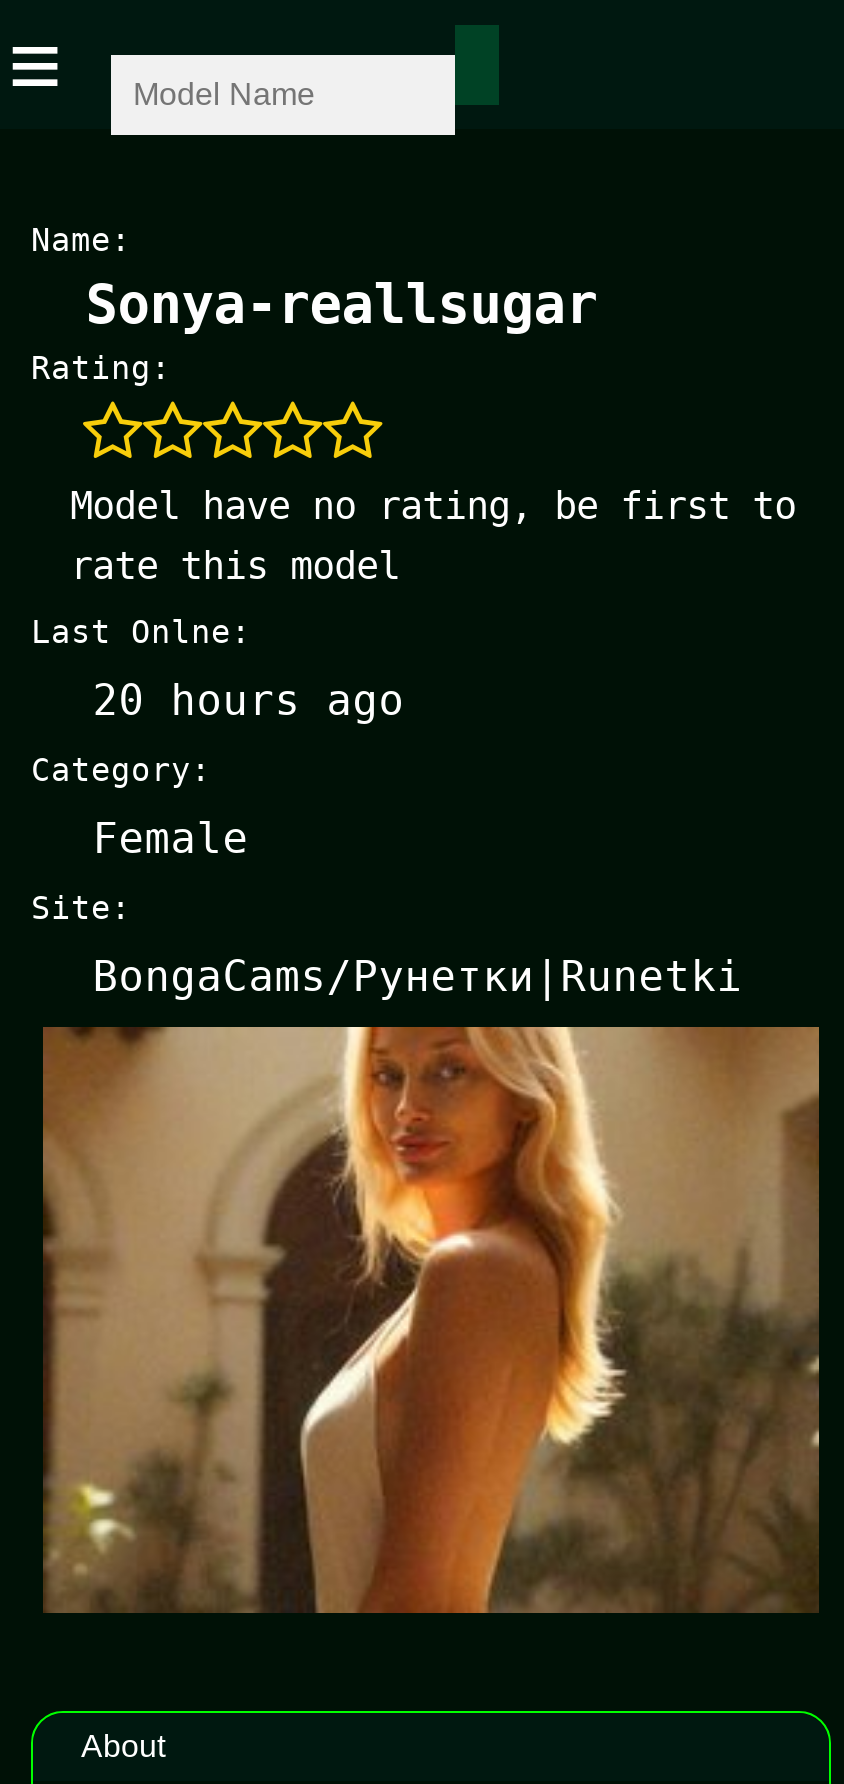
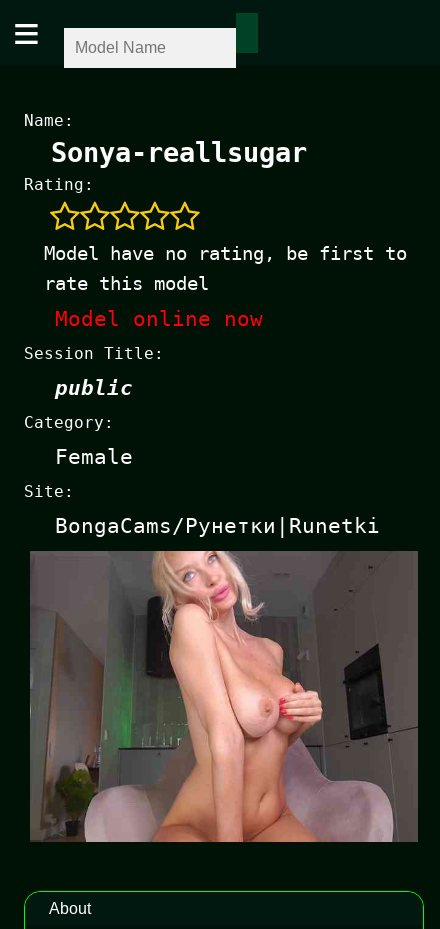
[31,613,405,725] Last Onlne: | 20 hours ago -> [24,307,263,400] Model online now | Session Title: | public
[43,1025,819,1613] [image] -> [30,550,418,843] [image]

